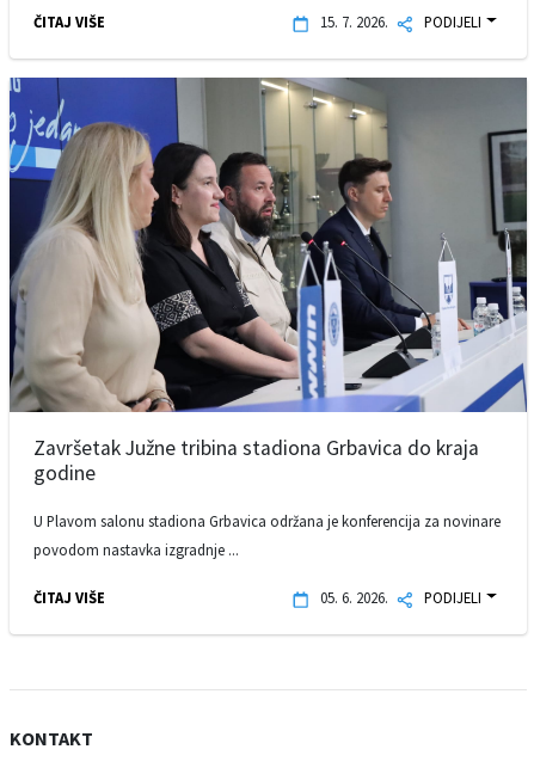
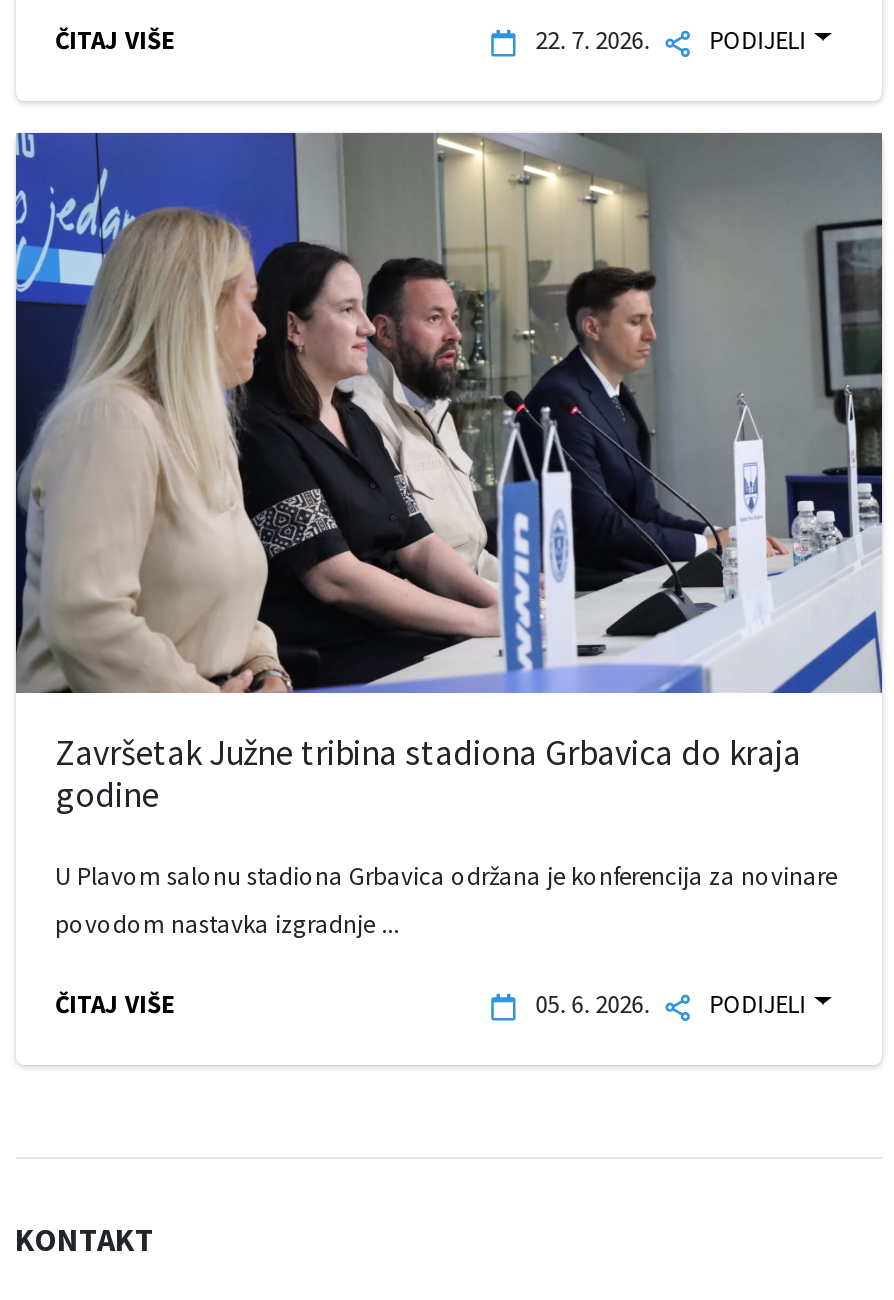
[316,13,481,32] 15. 7. 2026. PODIJELI -> [530,24,806,56] 22. 7. 2026. PODIJELI

